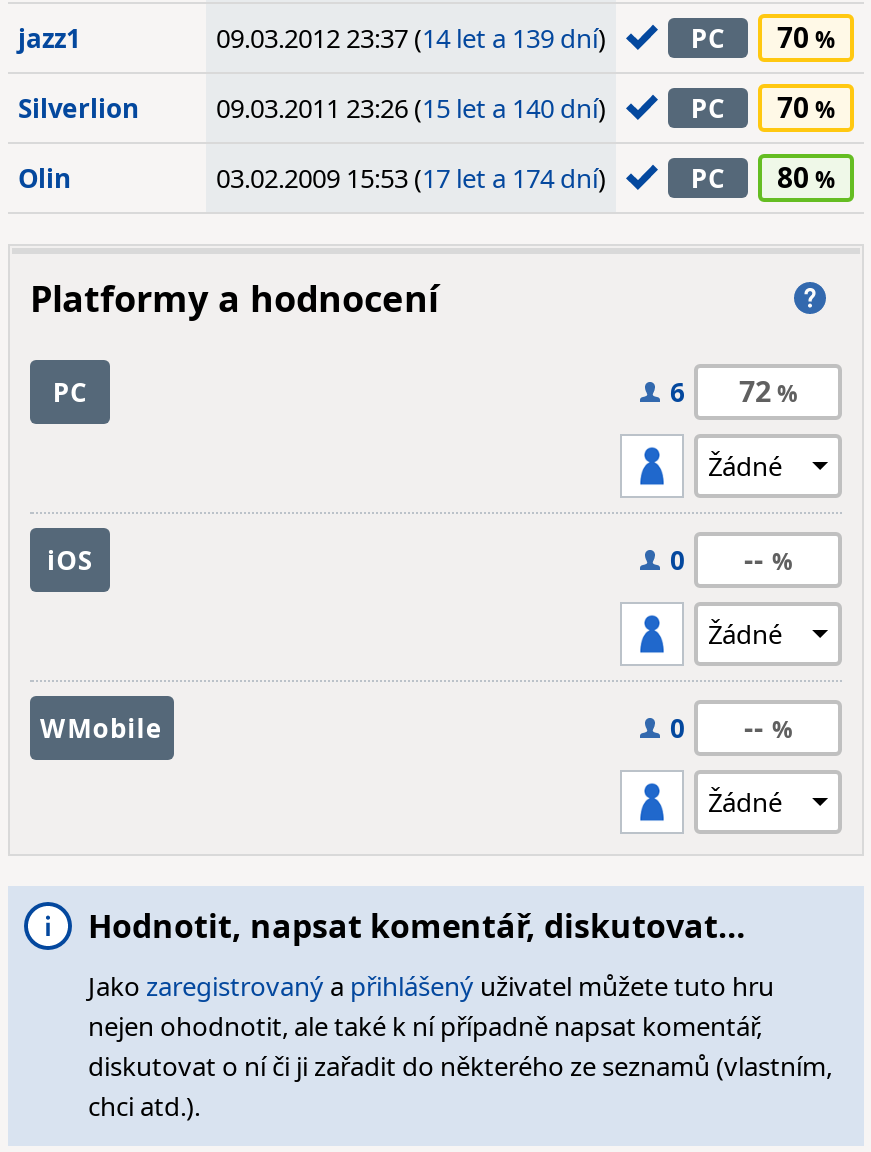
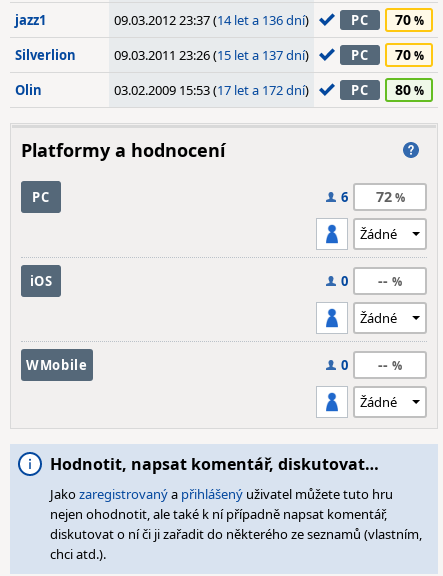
[216,20,606,56] 09.03.2012 23:37 (14 let a 139 dní) -> [114,11,309,29] 09.03.2012 23:37 (14 let a 136 dní)
[216,90,606,126] 09.03.2011 23:26 (15 let a 140 dní) -> [114,46,309,64] 09.03.2011 23:26 (15 let a 137 dní)
[216,160,606,196] 03.02.2009 15:53 (17 let a 174 dní) -> [114,81,309,99] 03.02.2009 15:53 (17 let a 172 dní)

